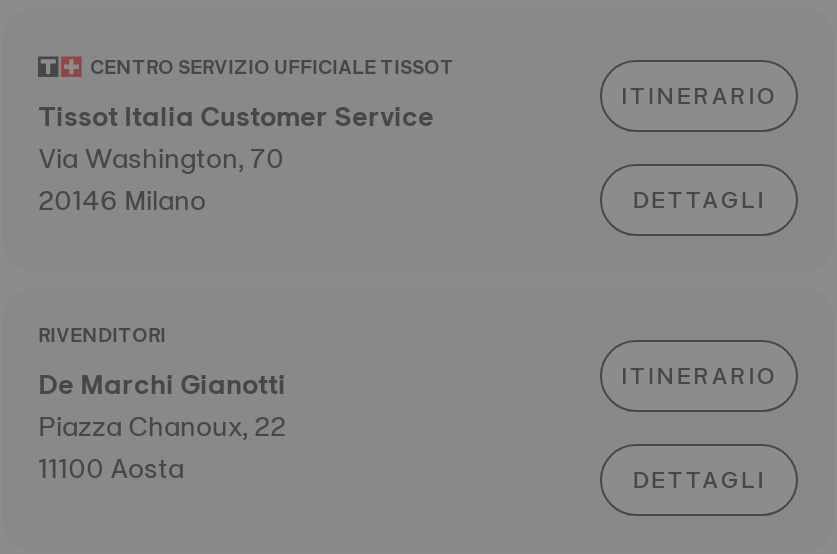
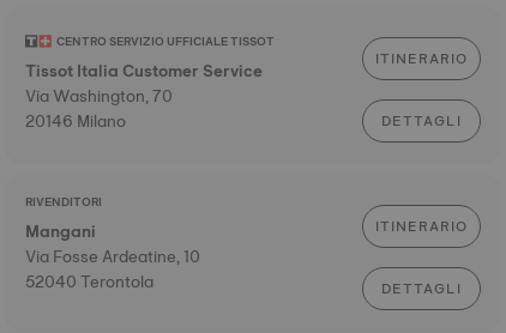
[38,360,286,492] De Marchi Gianotti | Piazza Chanoux, 22 | 11100 Aosta -> [25,217,200,296] Mangani | Via Fosse Ardeatine, 10 | 52040 Terontola

